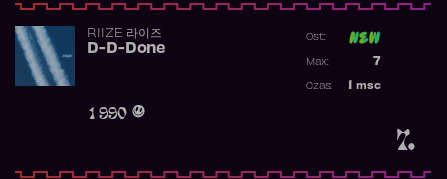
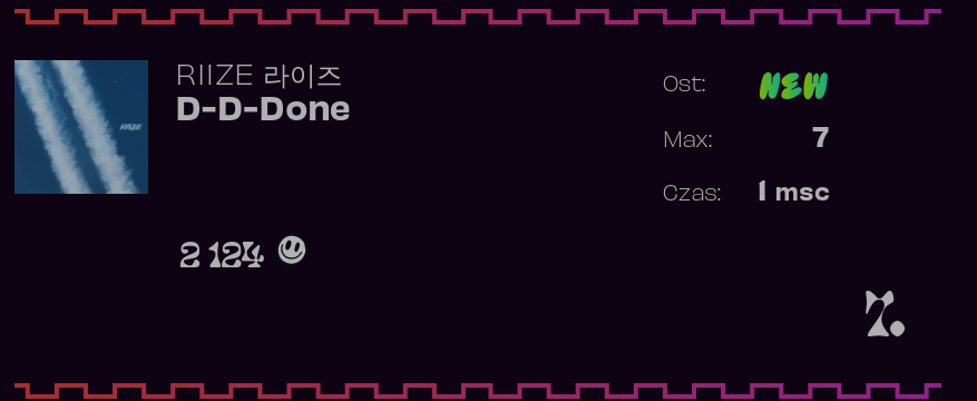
[89,98,127,122] 1 990 -> [180,222,265,275] 2 124

